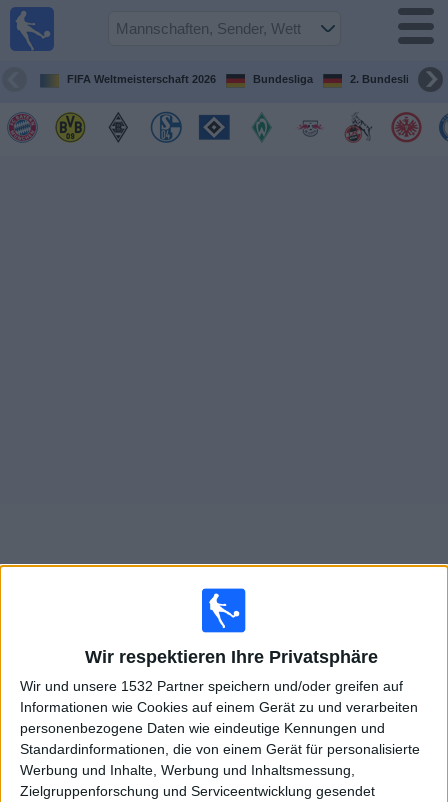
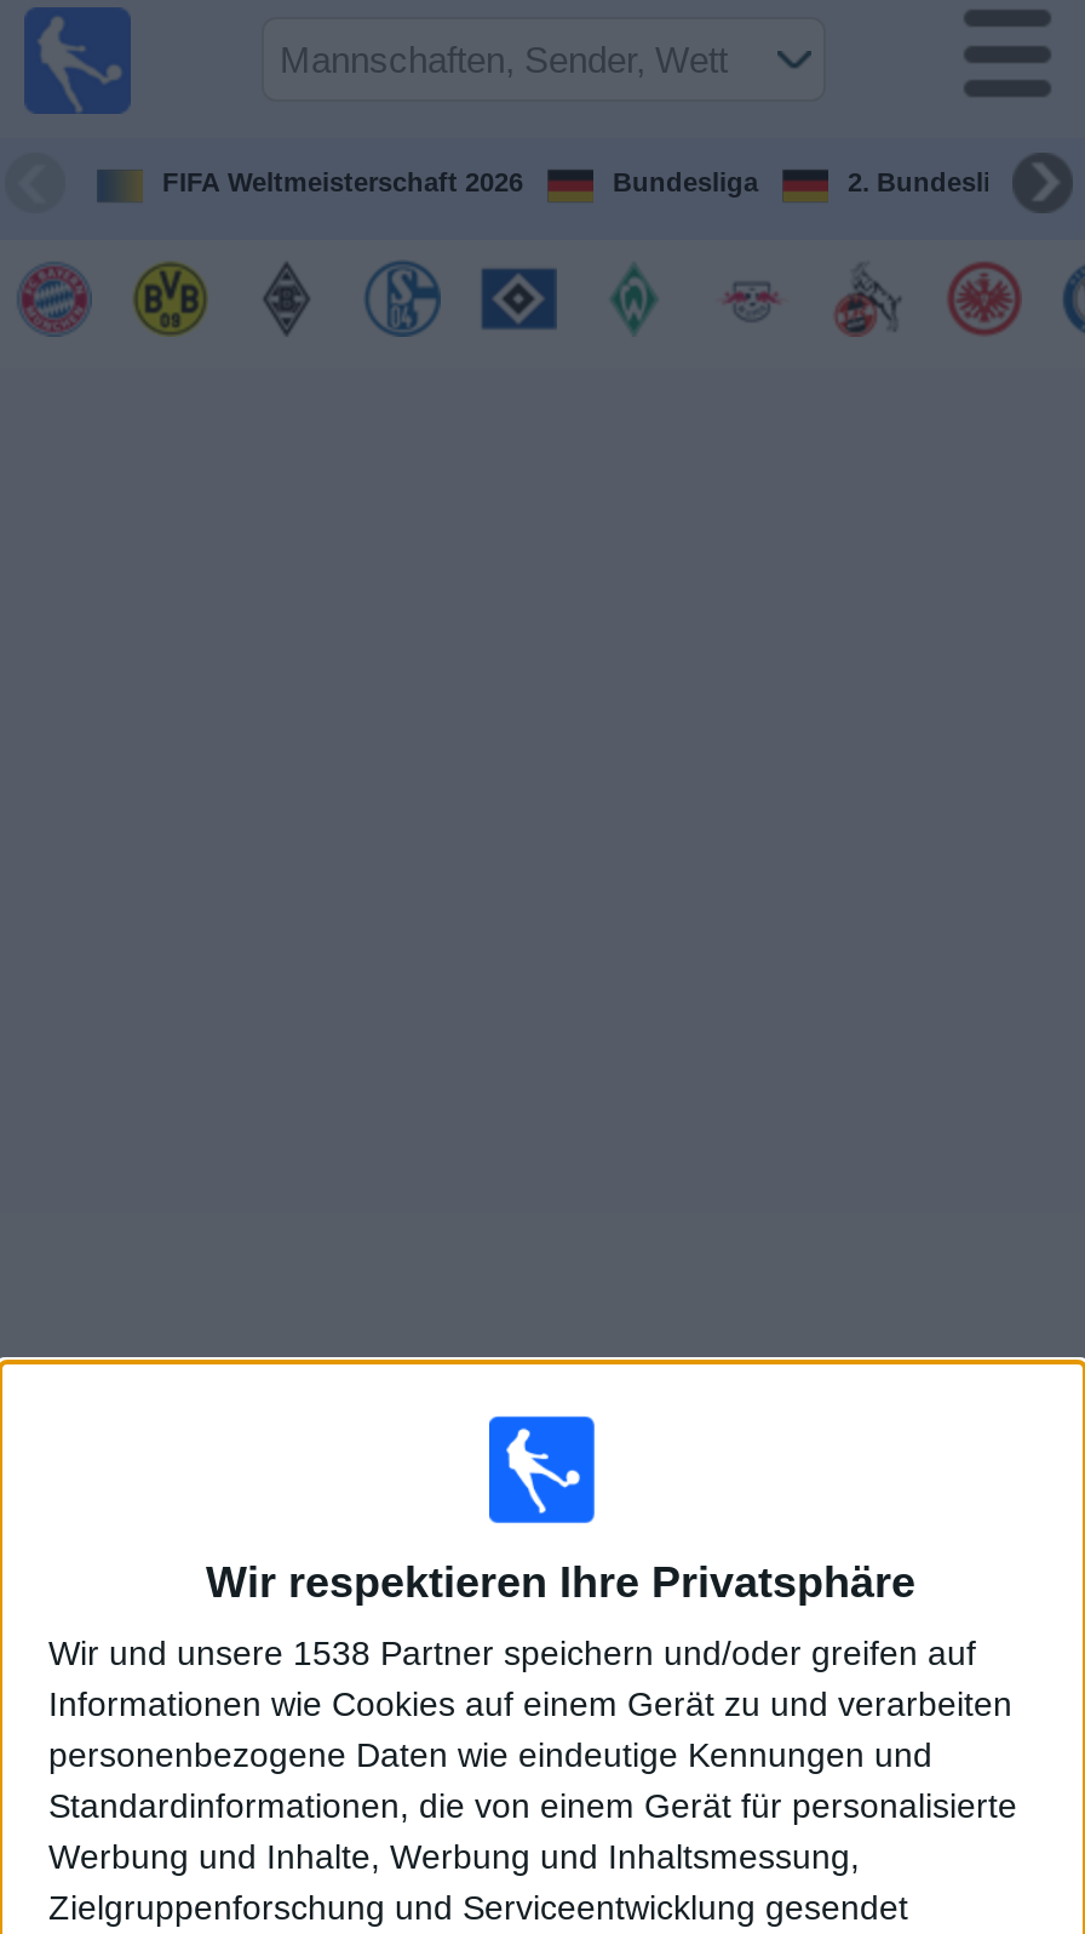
[20,677,403,693] Wir und unsere 1532 Partner speichern und/oder greifen auf -> [48,1632,976,1671] Wir und unsere 1538 Partner speichern und/oder greifen auf

